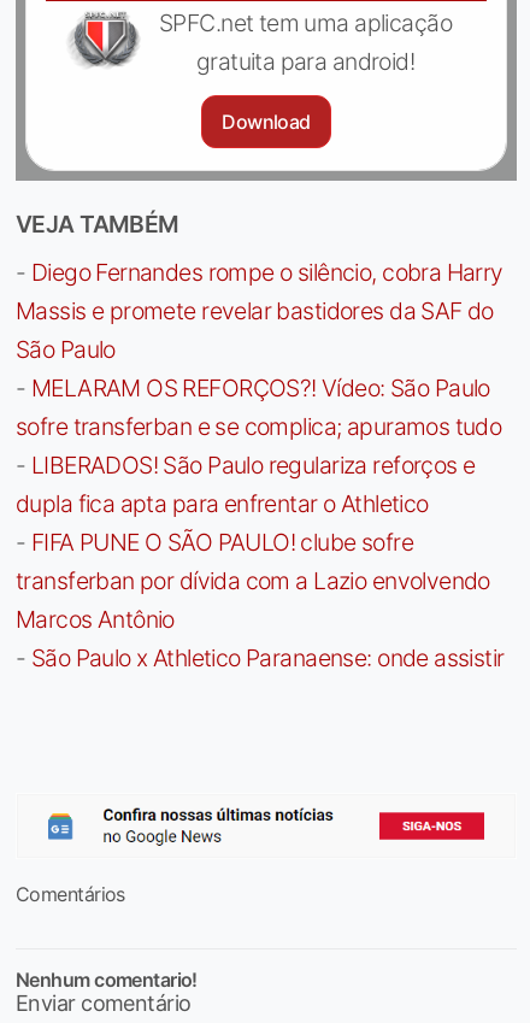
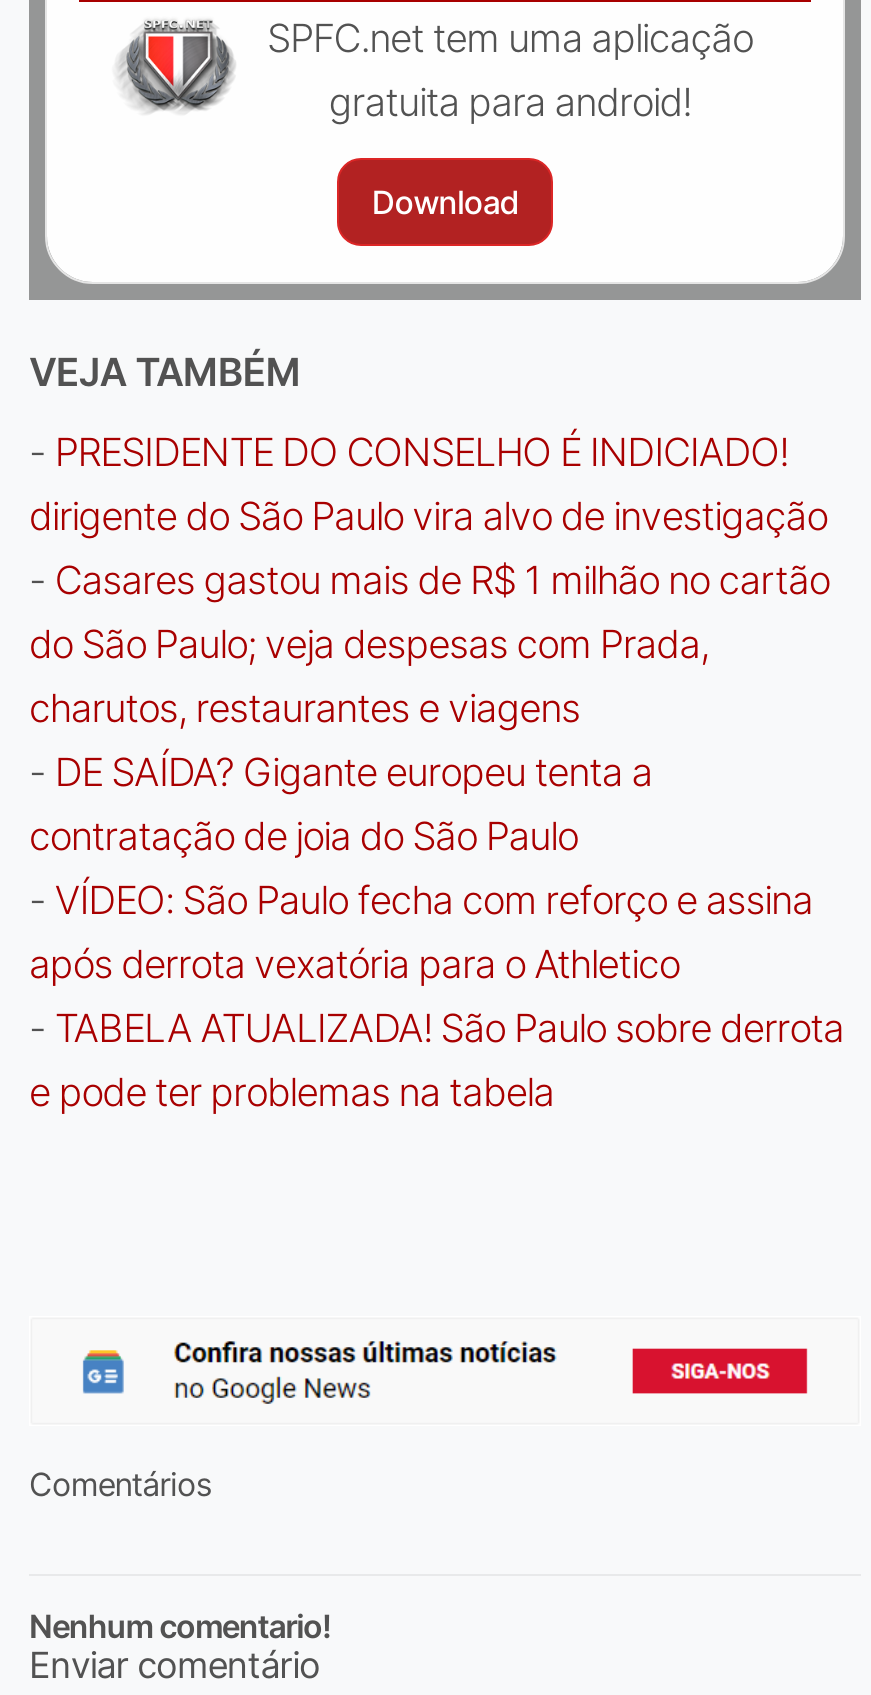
[16,257,504,672] - Diego Fernandes rompe o silêncio, cobra Harry | Massis e promete revelar bastidores da SAF do | São Paulo | - MELARAM OS REFORÇOS?! Vídeo: São Paulo | sofre transferban e se complica; apuramos tudo | - LIBERADOS! São Paulo regulariza reforços e | dupla fica apta para enfrentar o Athletico | - FIFA PUNE O SÃO PAULO! clube sofre | transferban por dívida com a Lazio envolvendo | Marcos Antônio | - São Paulo x Athletico Paranaense: onde assistir -> [29,427,844,1115] - PRESIDENTE DO CONSELHO É INDICIADO! | dirigente do São Paulo vira alvo de investigação | - Casares gastou mais de R$ 1 milhão no cartão | do São Paulo; veja despesas com Prada, | charutos, restaurantes e viagens | - DE SAÍDA? Gigante europeu tenta a | contratação de joia do São Paulo | - VÍDEO: São Paulo fecha com reforço e assina | após derrota vexatória para o Athletico | - TABELA ATUALIZADA! São Paulo sobre derrota | e pode ter problemas na tabela

